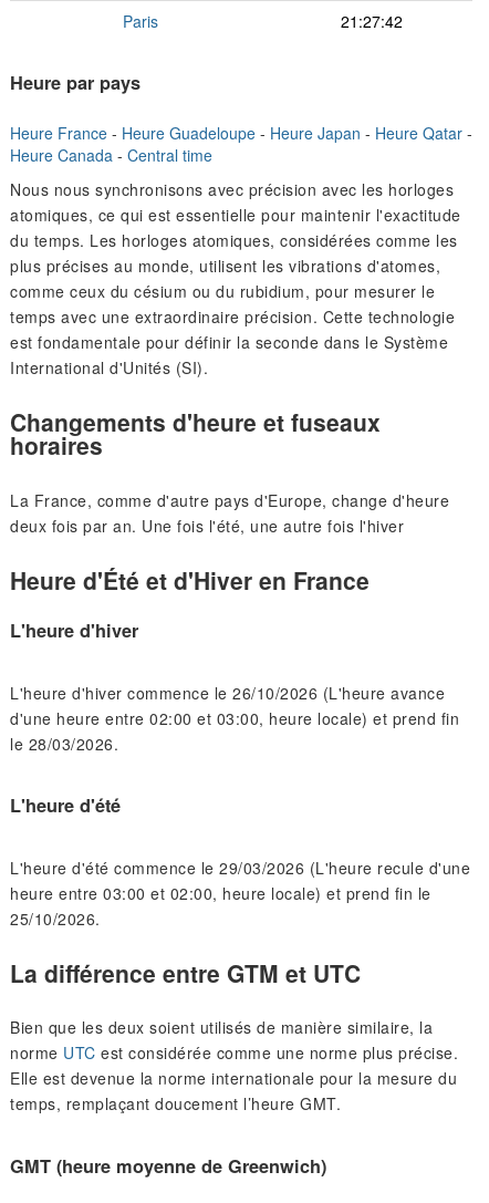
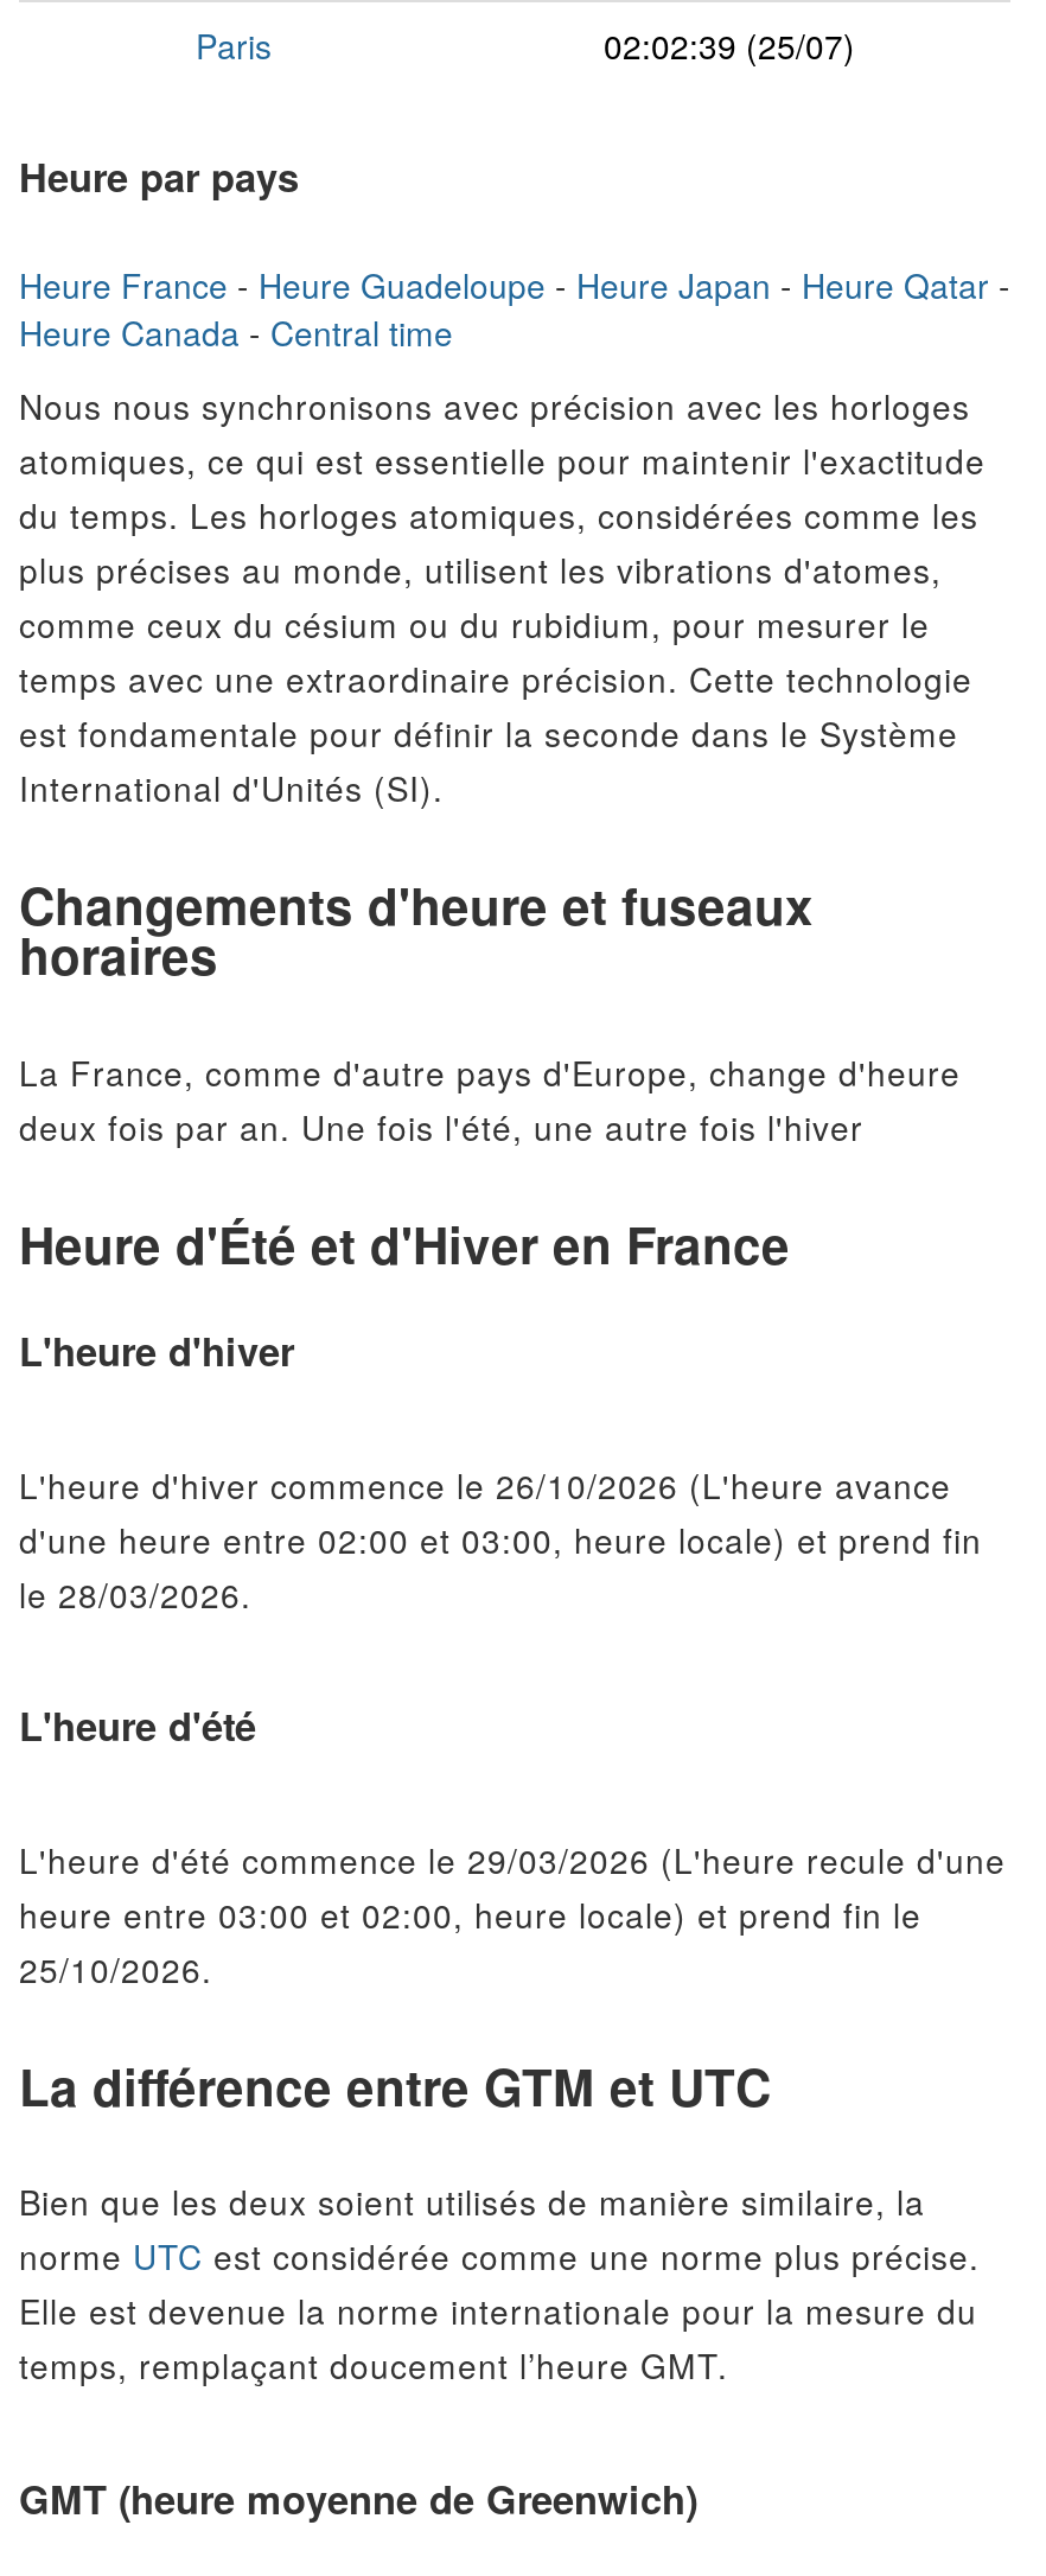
[341,10,403,32] 21:27:42 -> [604,22,855,69] 02:02:39 (25/07)

